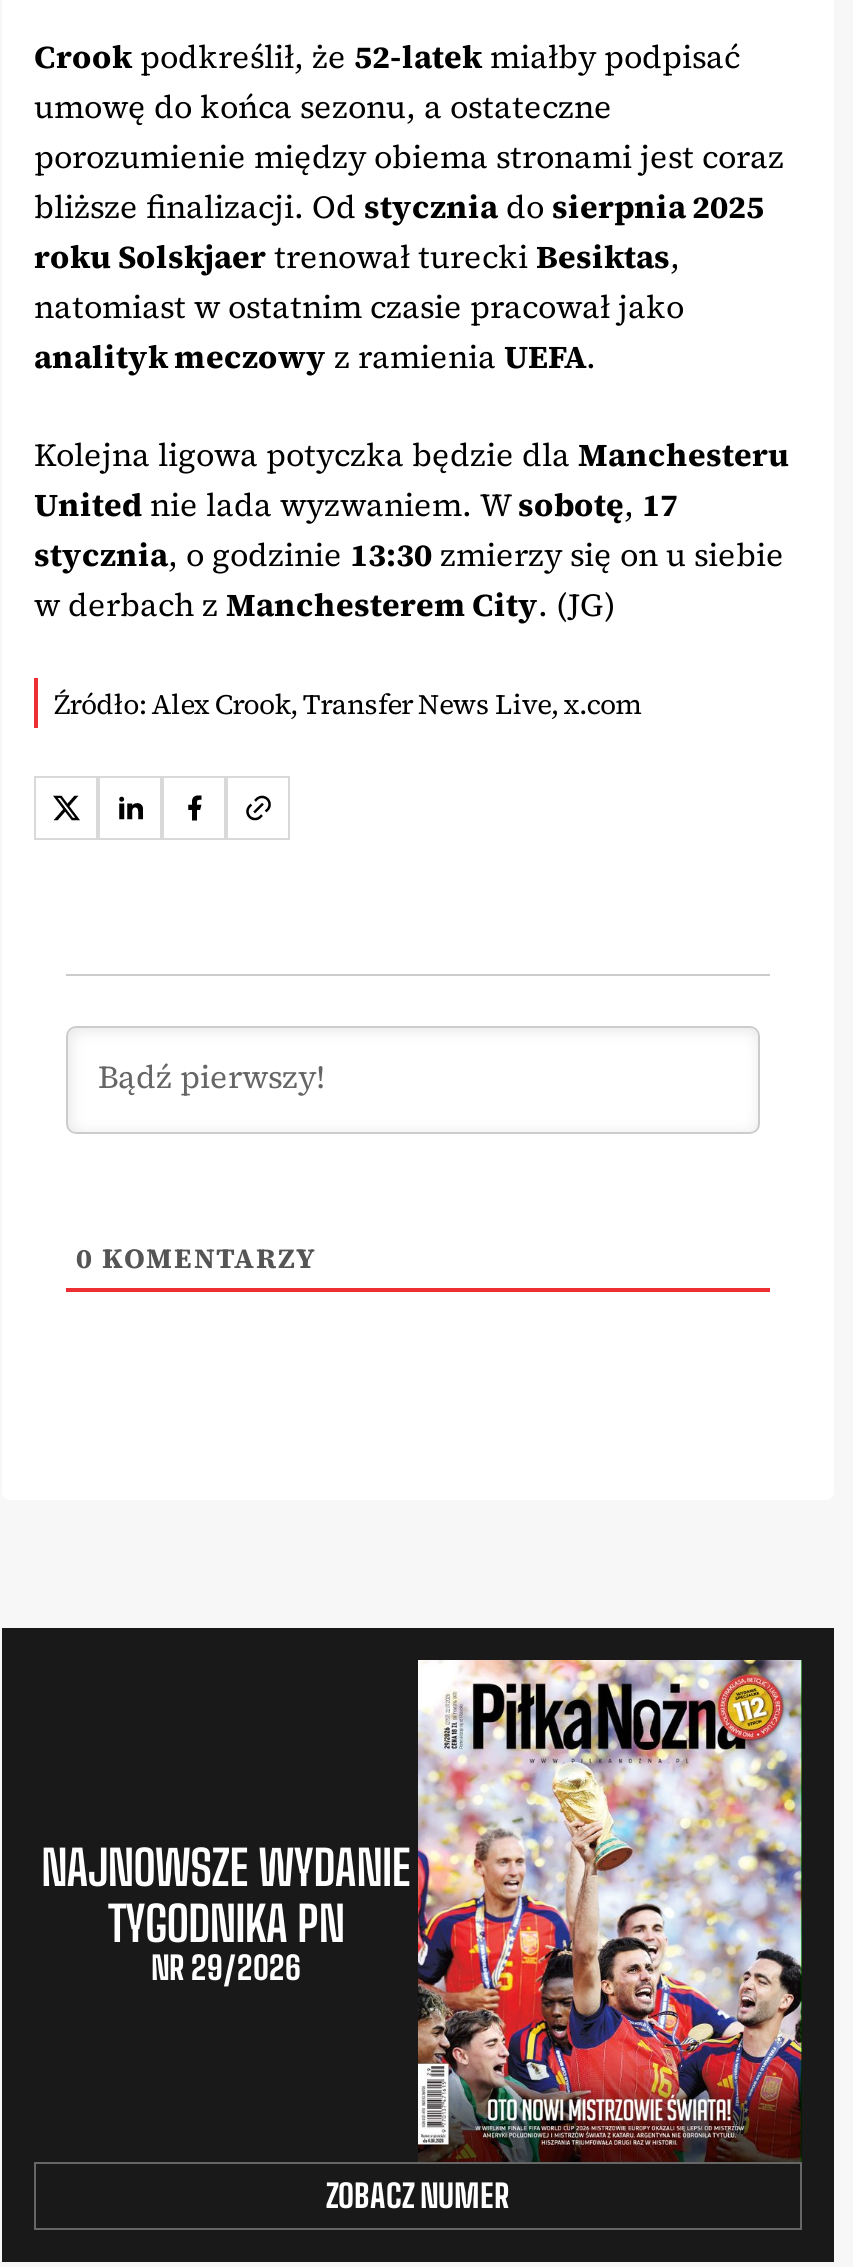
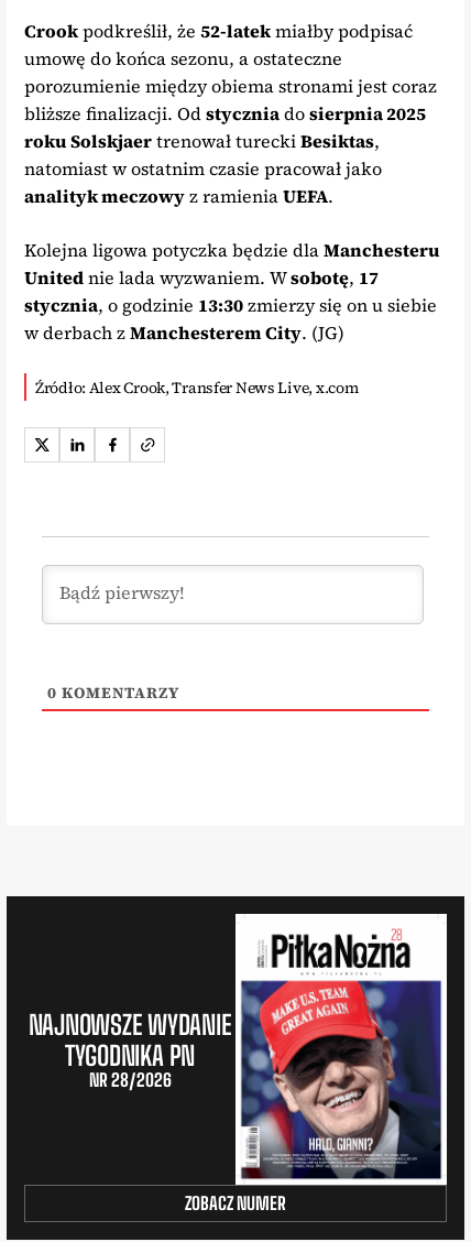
[416,1658,804,2162] [image] -> [234,913,448,1186] [image]
[151,1948,301,1986] NR 29/2026 -> [89,1070,171,1090] NR 28/2026

